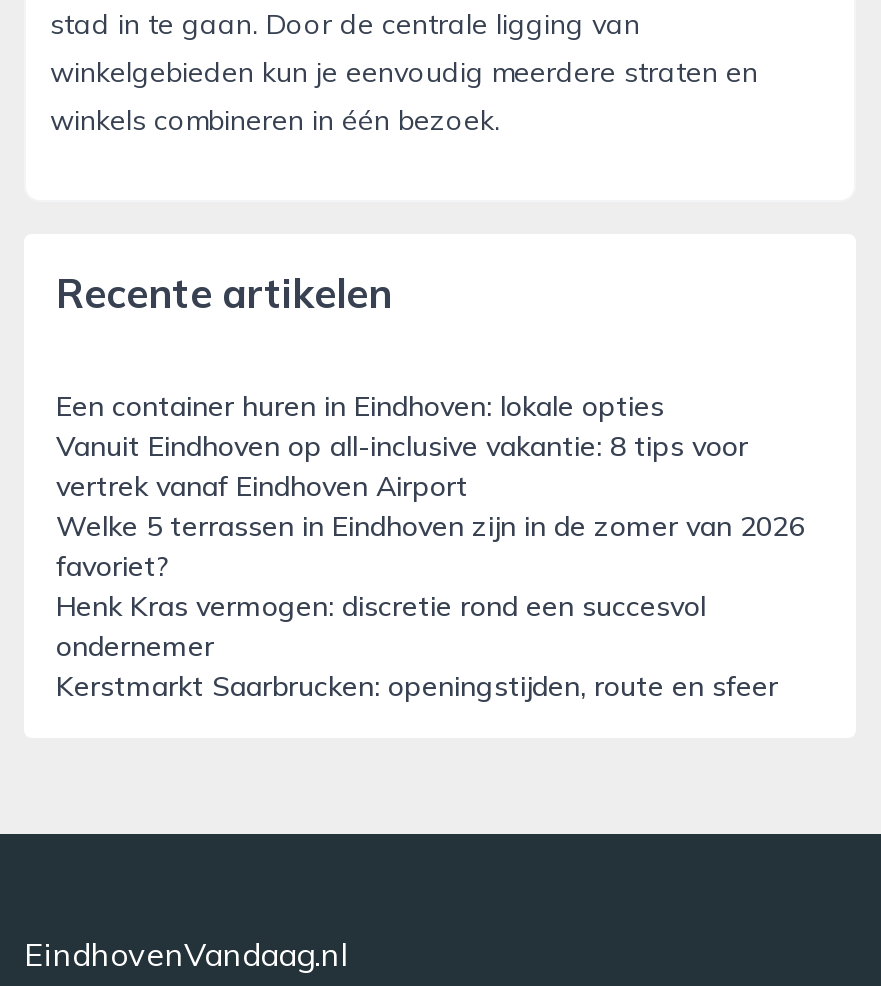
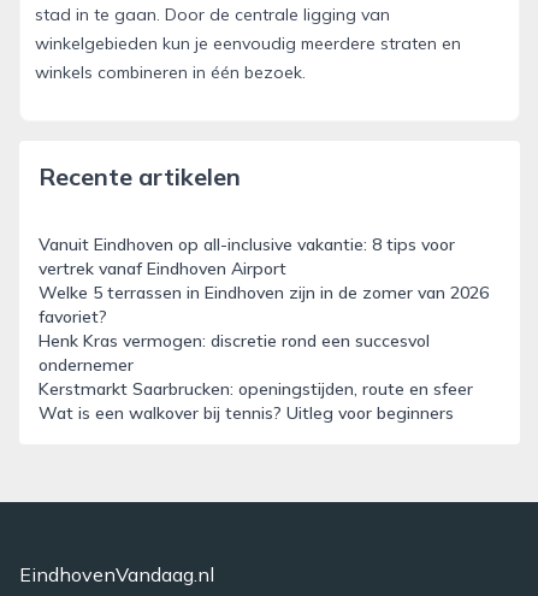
[56,388,664,424] Een container huren in Eindhoven: lokale opties -> none
moved [56,428,804,704] -> [39,234,489,400]: Vanuit Eindhoven op all-inclusive vakantie: 8 tips voor | vertrek vanaf Eindhoven Airport | Welke 5 terrassen in Eindhoven zijn in de zomer van 2026 | favoriet? | Henk Kras vermogen: discretie rond een succesvol | ondernemer | Kerstmarkt Saarbrucken: openingstijden, route en sfeer
none -> [39,402,454,424] Wat is een walkover bij tennis? Uitleg voor beginners

